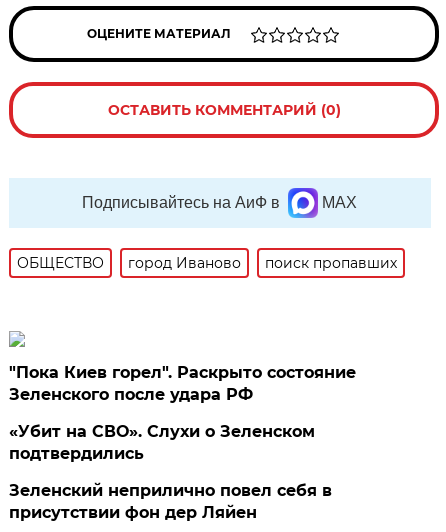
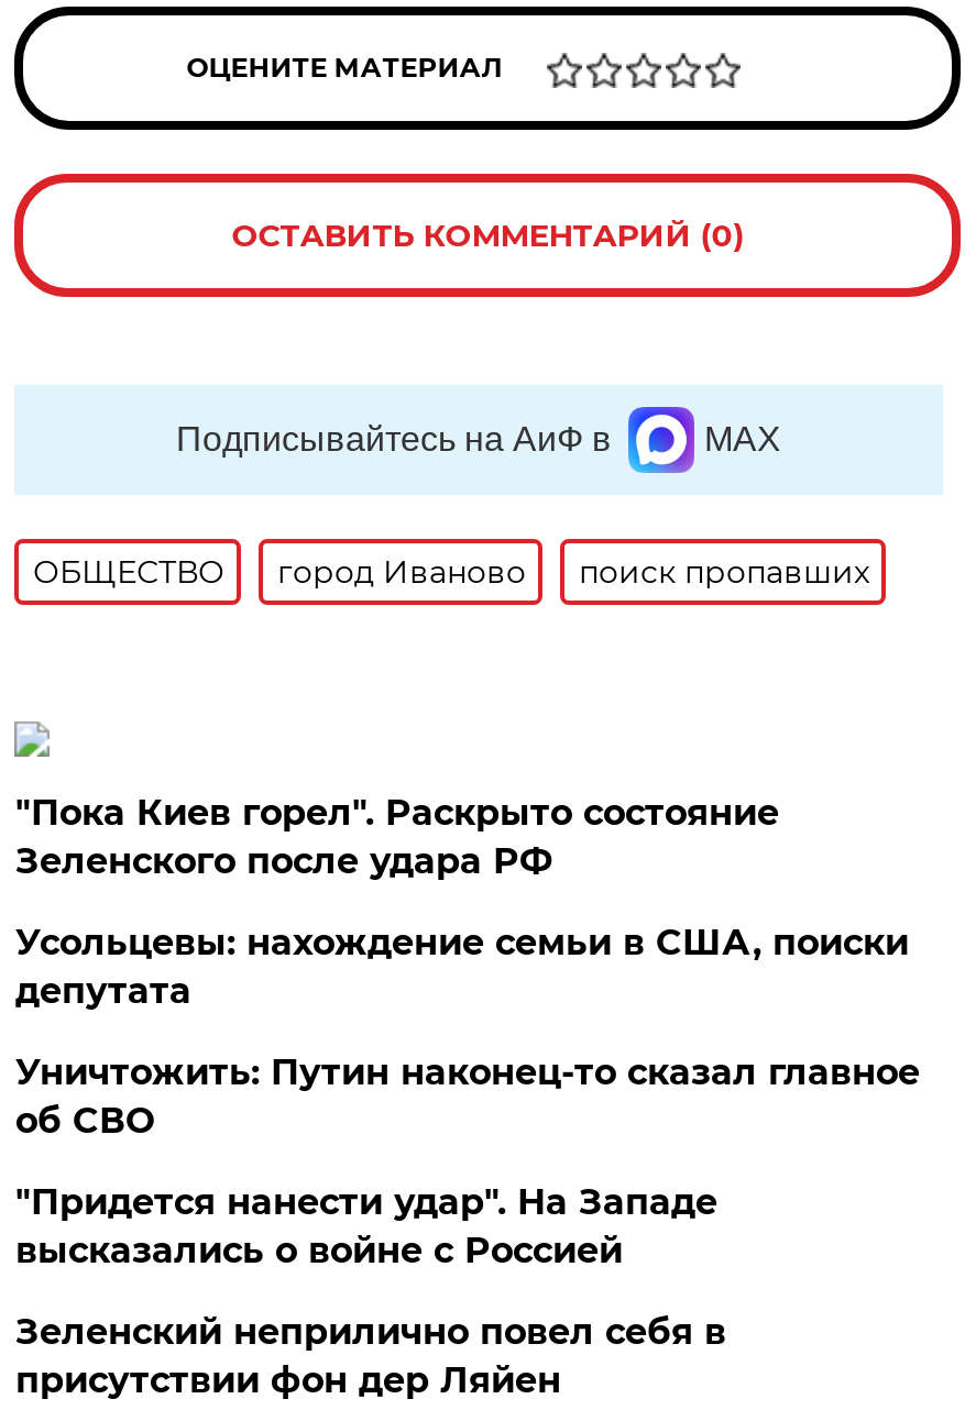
[9,422,315,463] «Убит на СВО». Слухи о Зеленском | подтвердились -> [15,922,920,1271] Усольцевы: нахождение семьи в США, поиски | депутата | Уничтожить: Путин наконец-то сказал главное | об СВО | "Придется нанести удар". На Западе | высказались о войне с Россией

